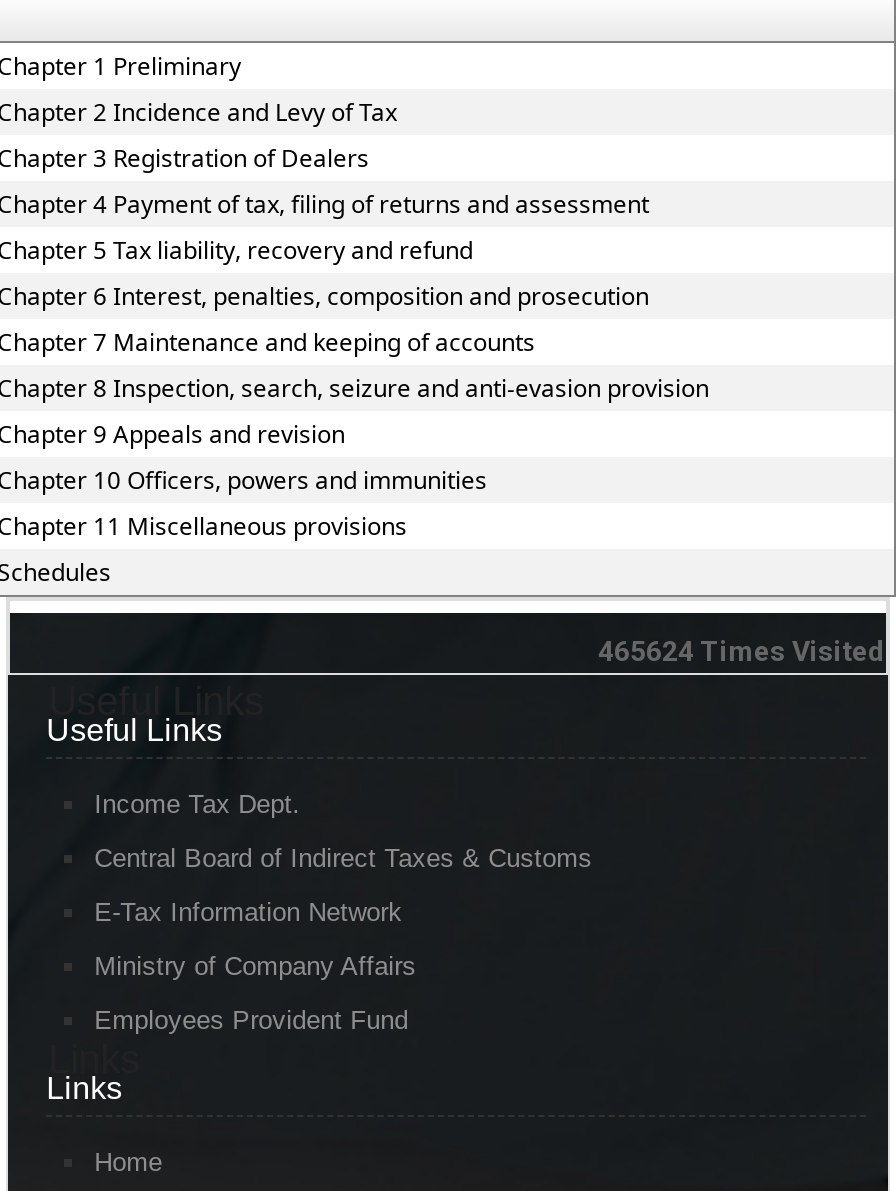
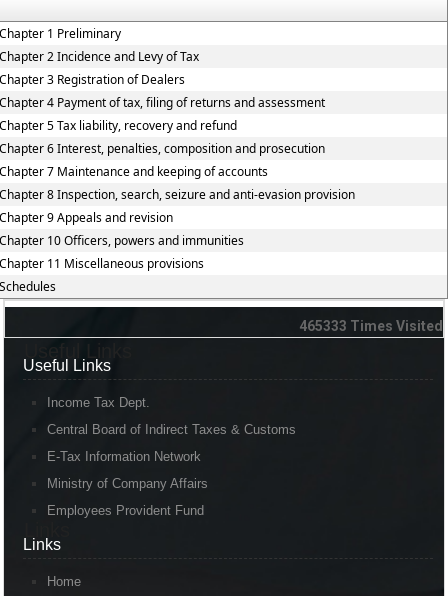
[598,635,886,667] 465624 Times Visited -> [299,318,443,334] 465333 Times Visited

